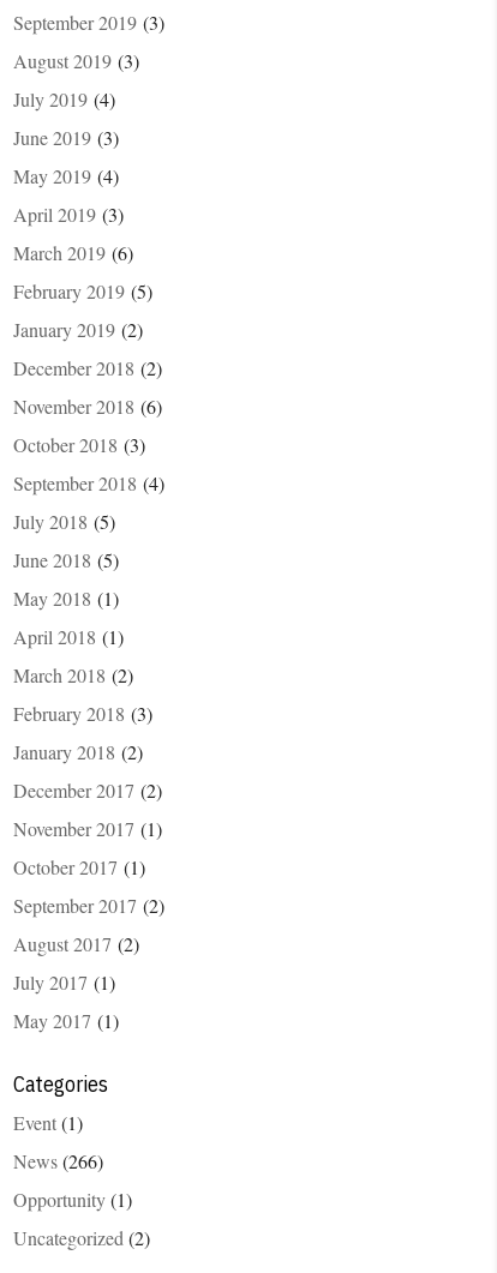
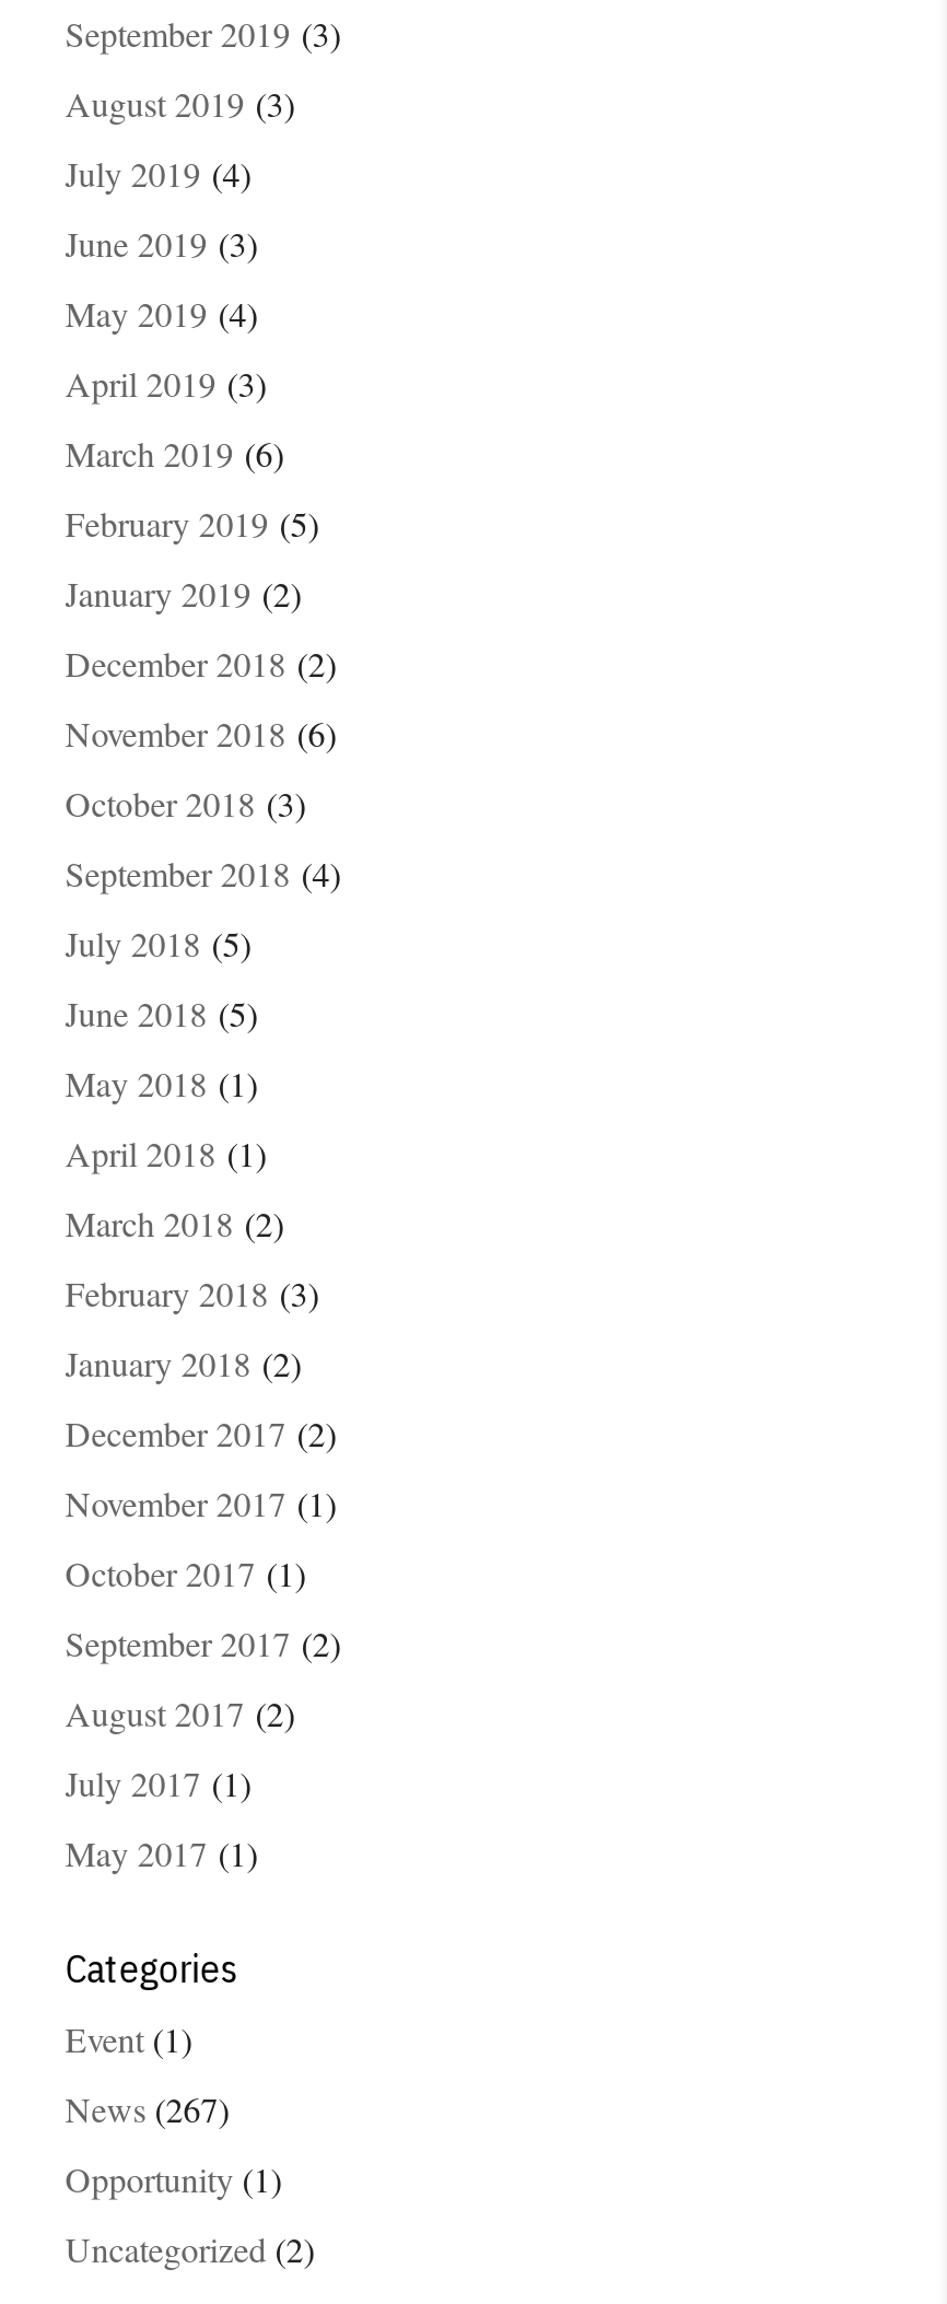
[13,1148,103,1173] News (266) -> [65,2085,229,2131] News (267)

